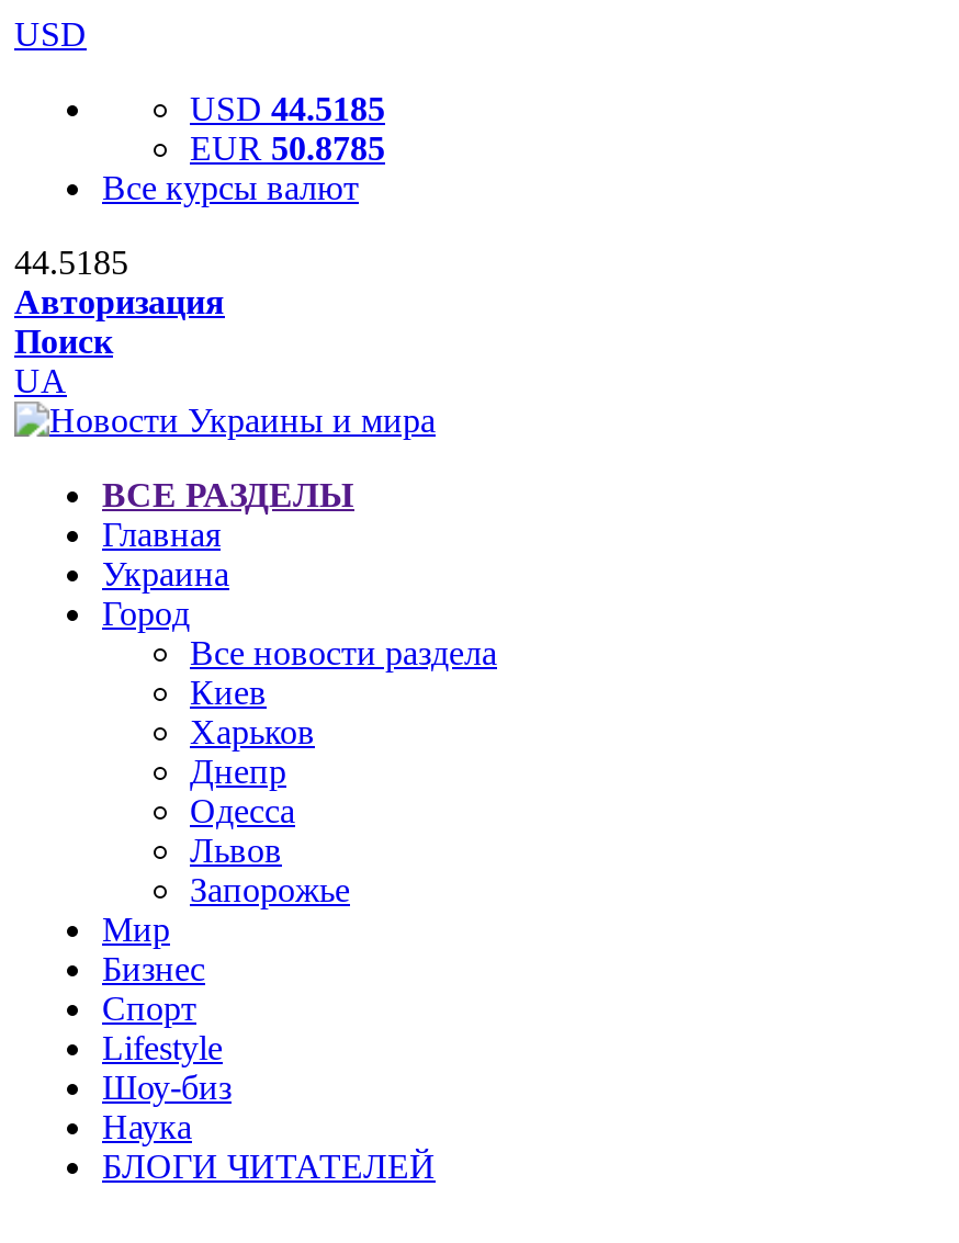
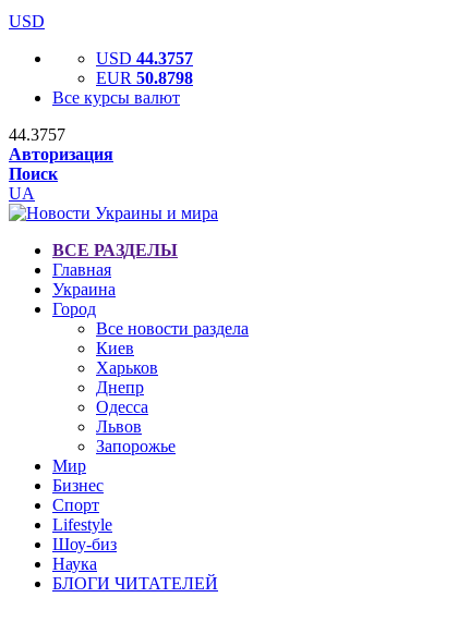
[190,90,385,127] USD 44.5185 -> [96,49,193,68] USD 44.3757
[190,129,385,167] EUR 50.8785 -> [96,69,193,87] EUR 50.8798
[14,244,128,281] 44.5185 -> [9,125,65,144] 44.3757

